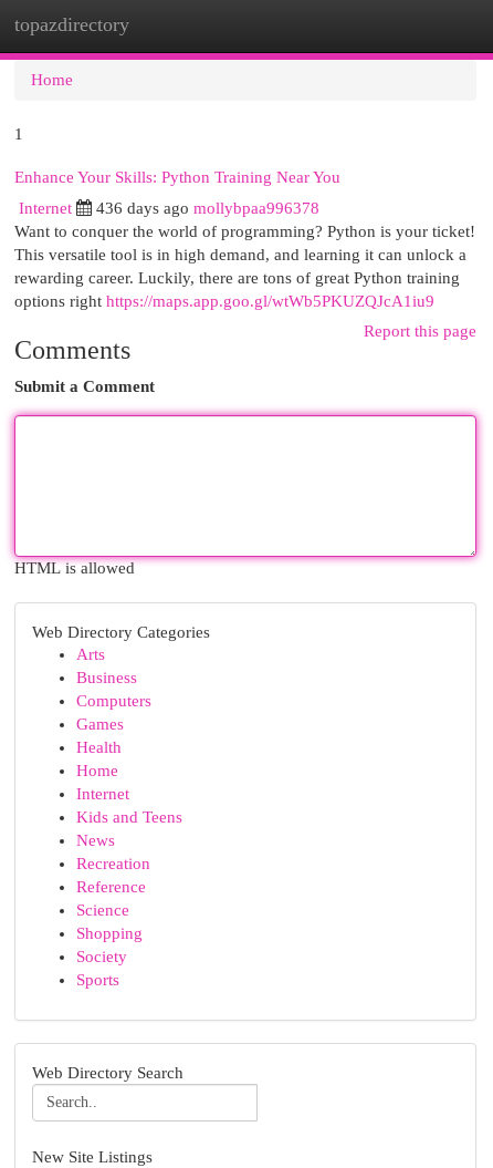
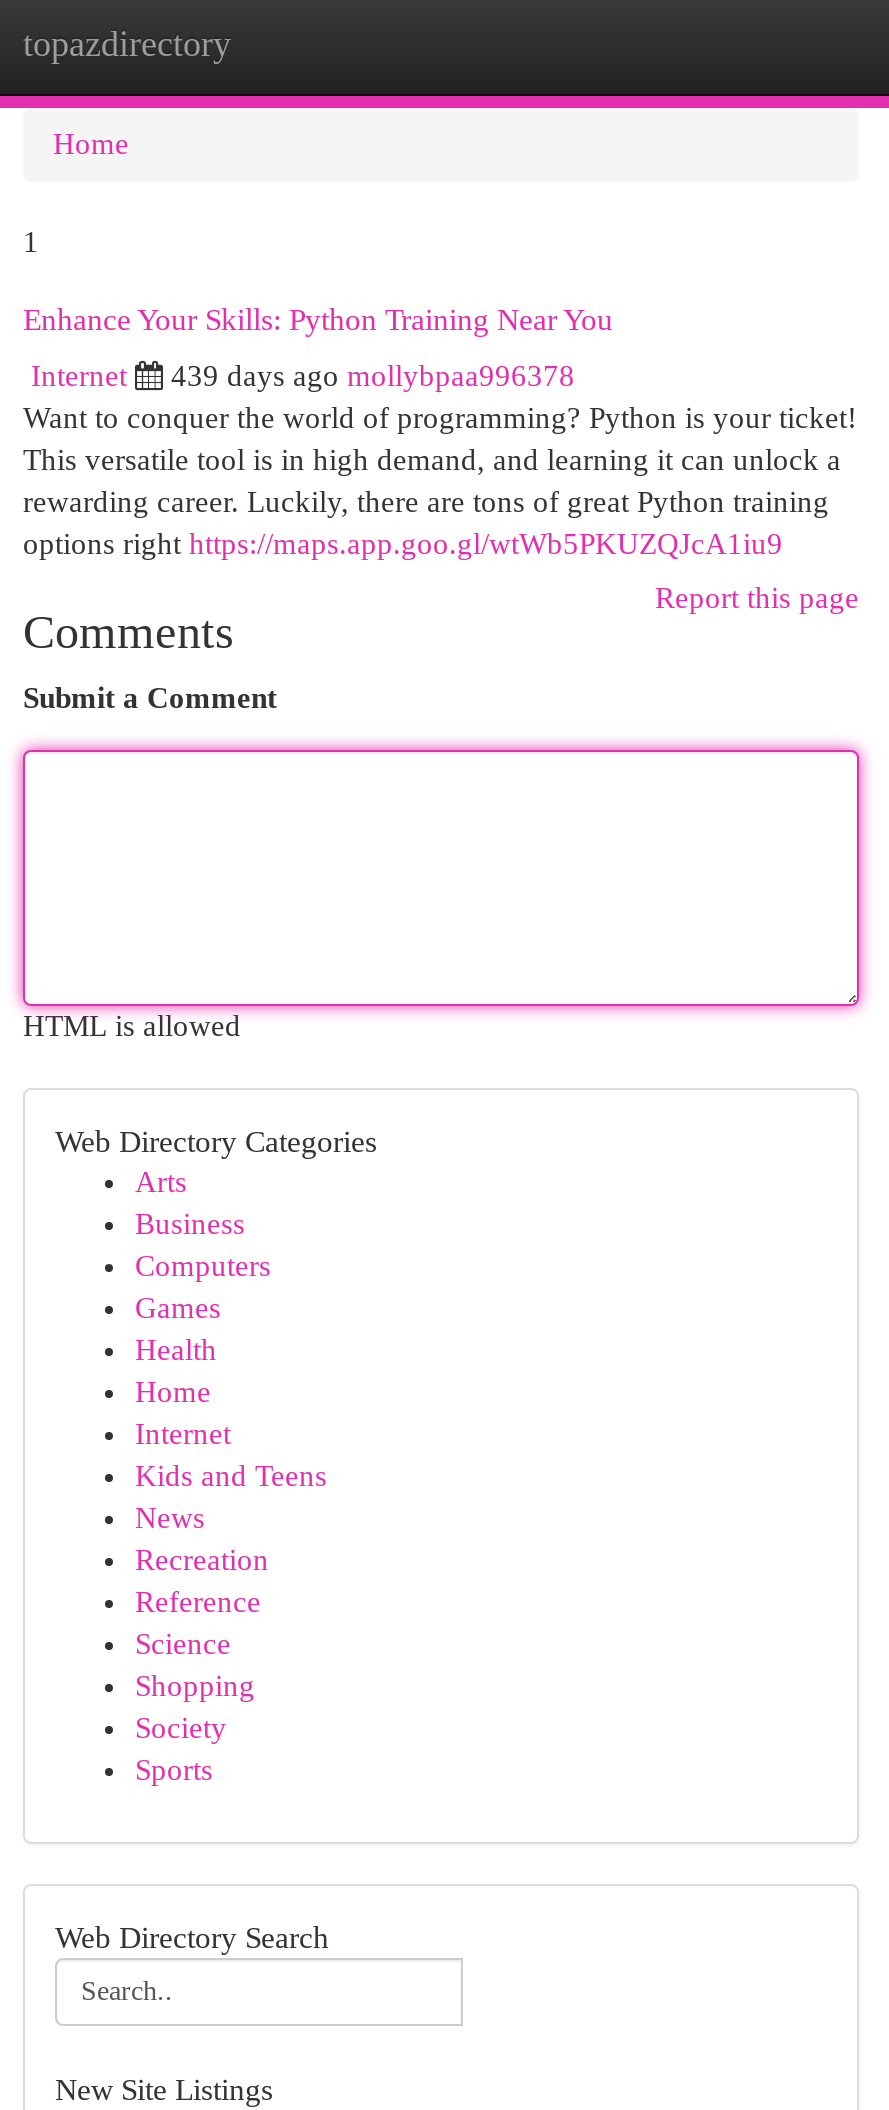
[96,199,319,217] 436 days ago mollybpaa996378 -> [171,360,575,392] 439 days ago mollybpaa996378

